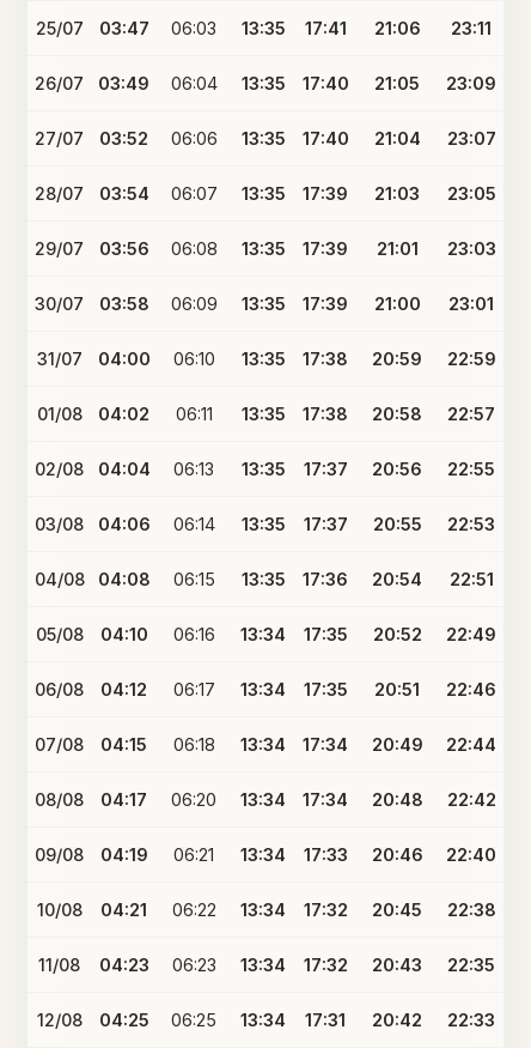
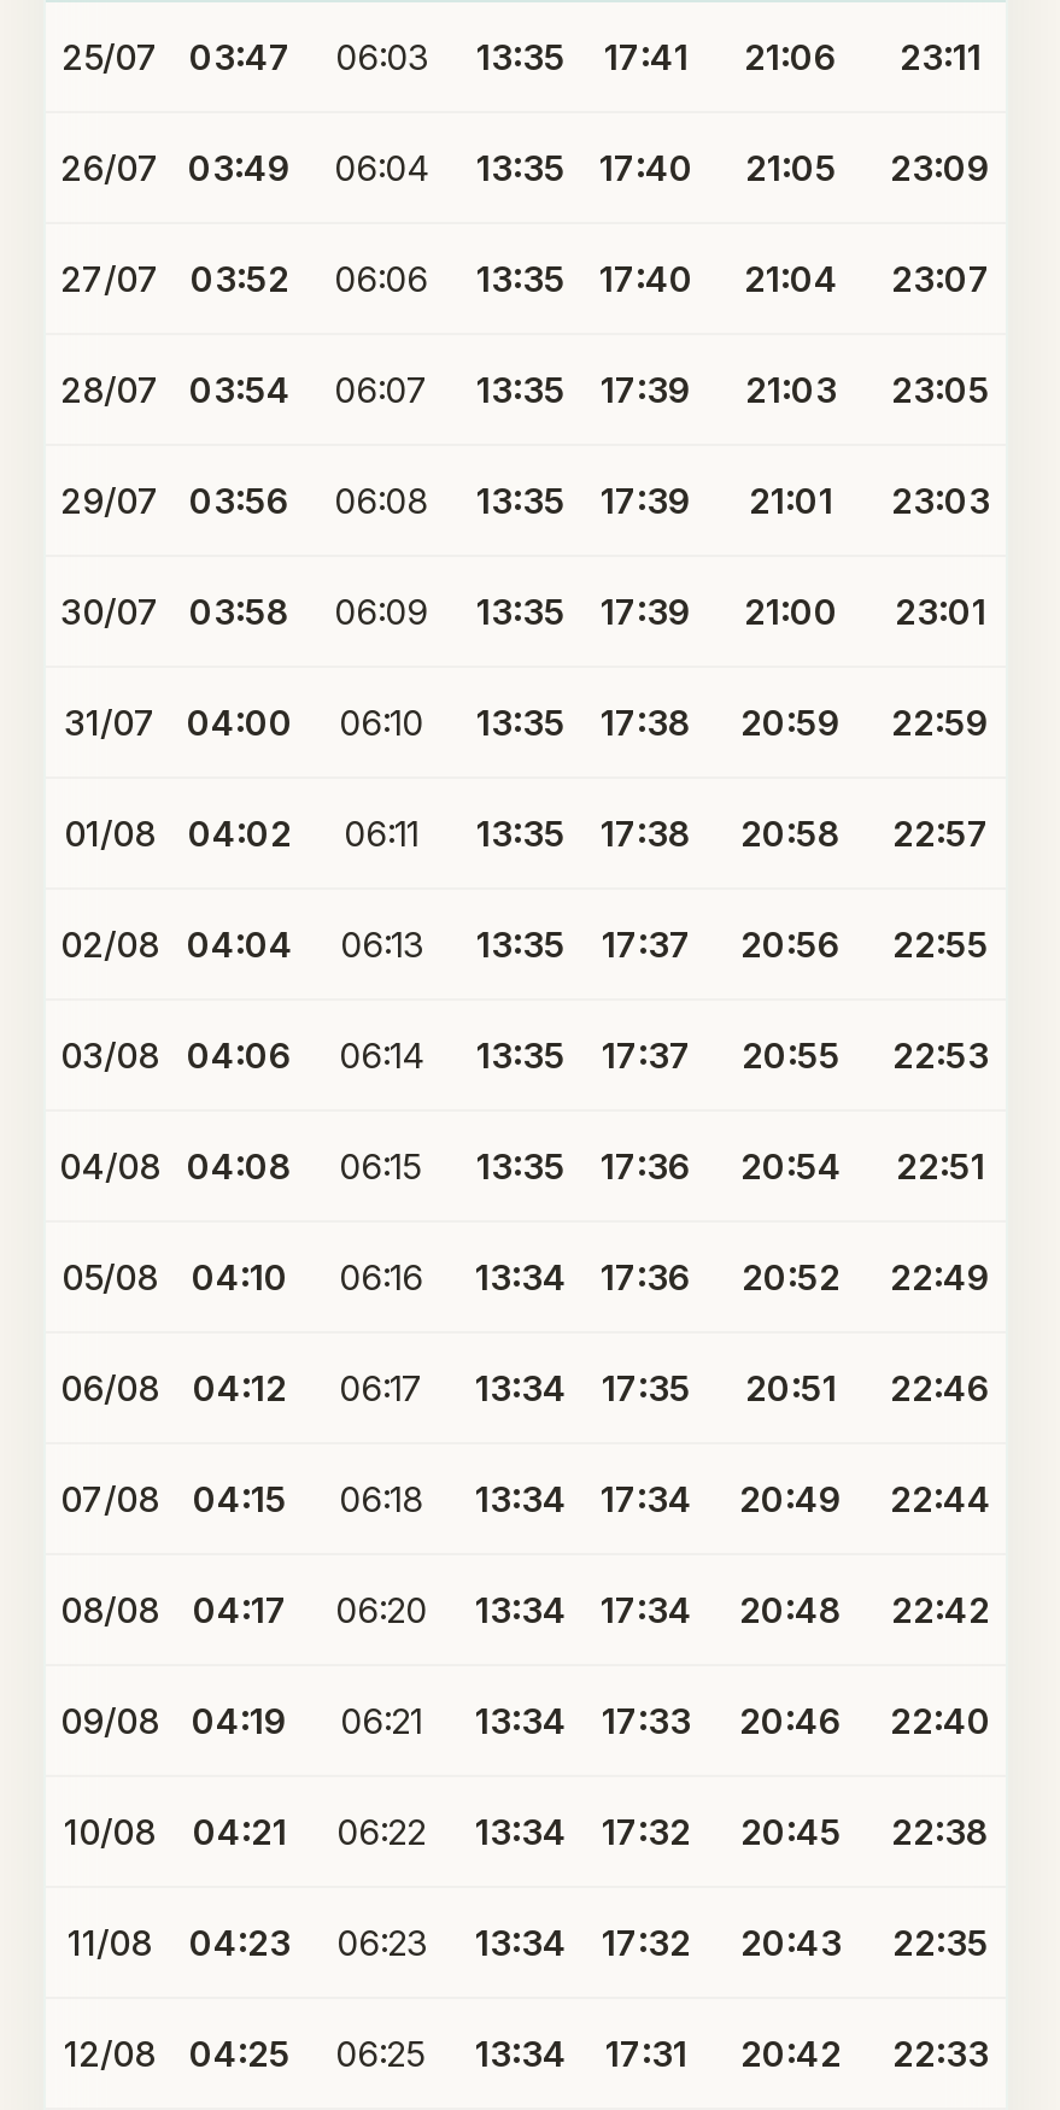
[35,624,496,644] 05/08 04:10 06:16 13:34 17:35 20:52 22:49 -> [62,1256,991,1297] 05/08 04:10 06:16 13:34 17:36 20:52 22:49

